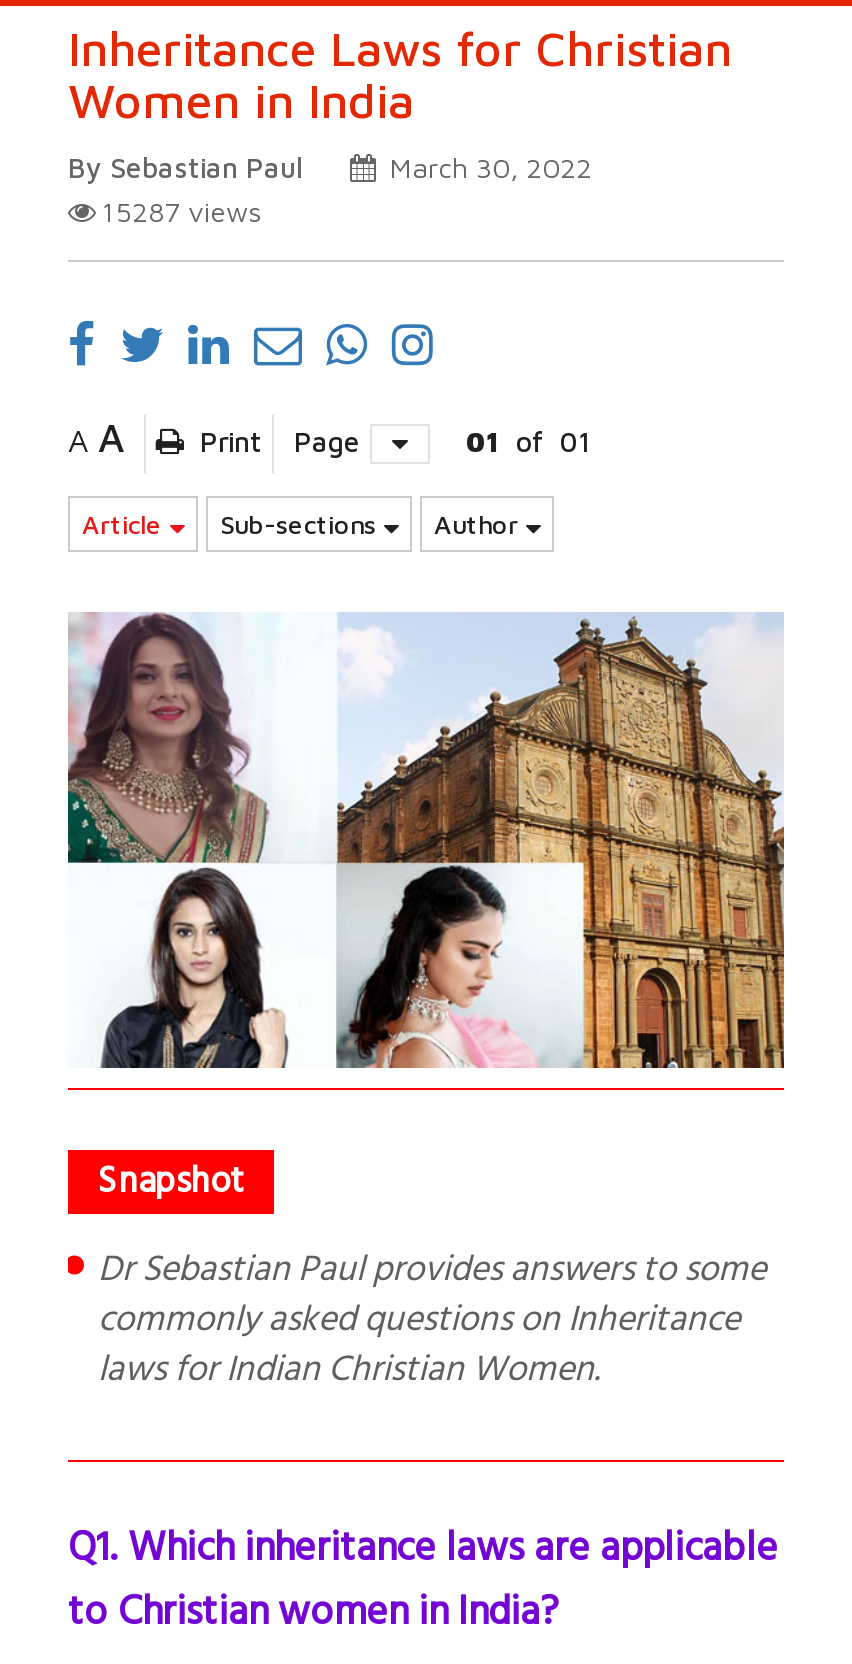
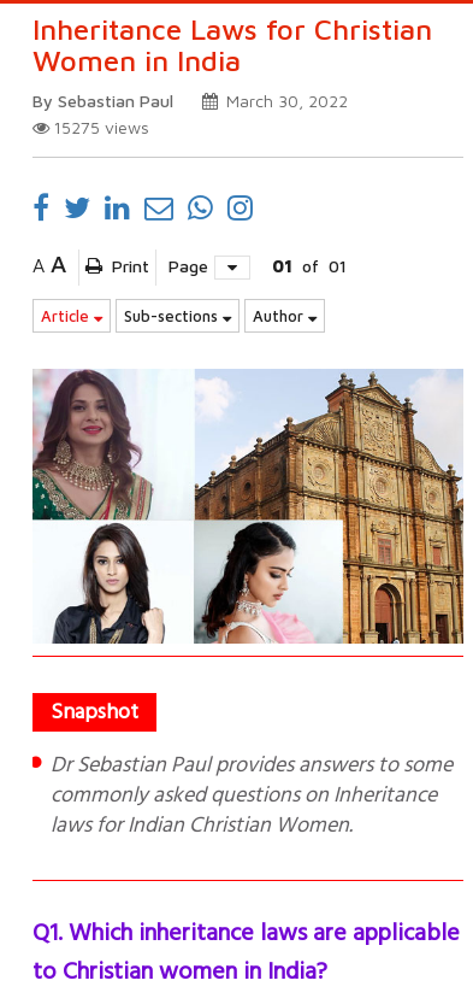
[102,194,262,228] 15287 views -> [53,117,149,137] 15275 views

